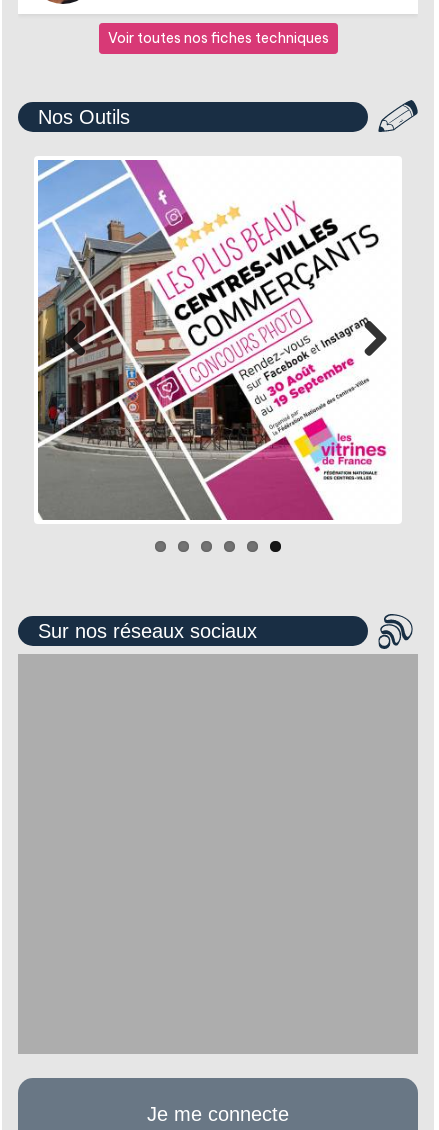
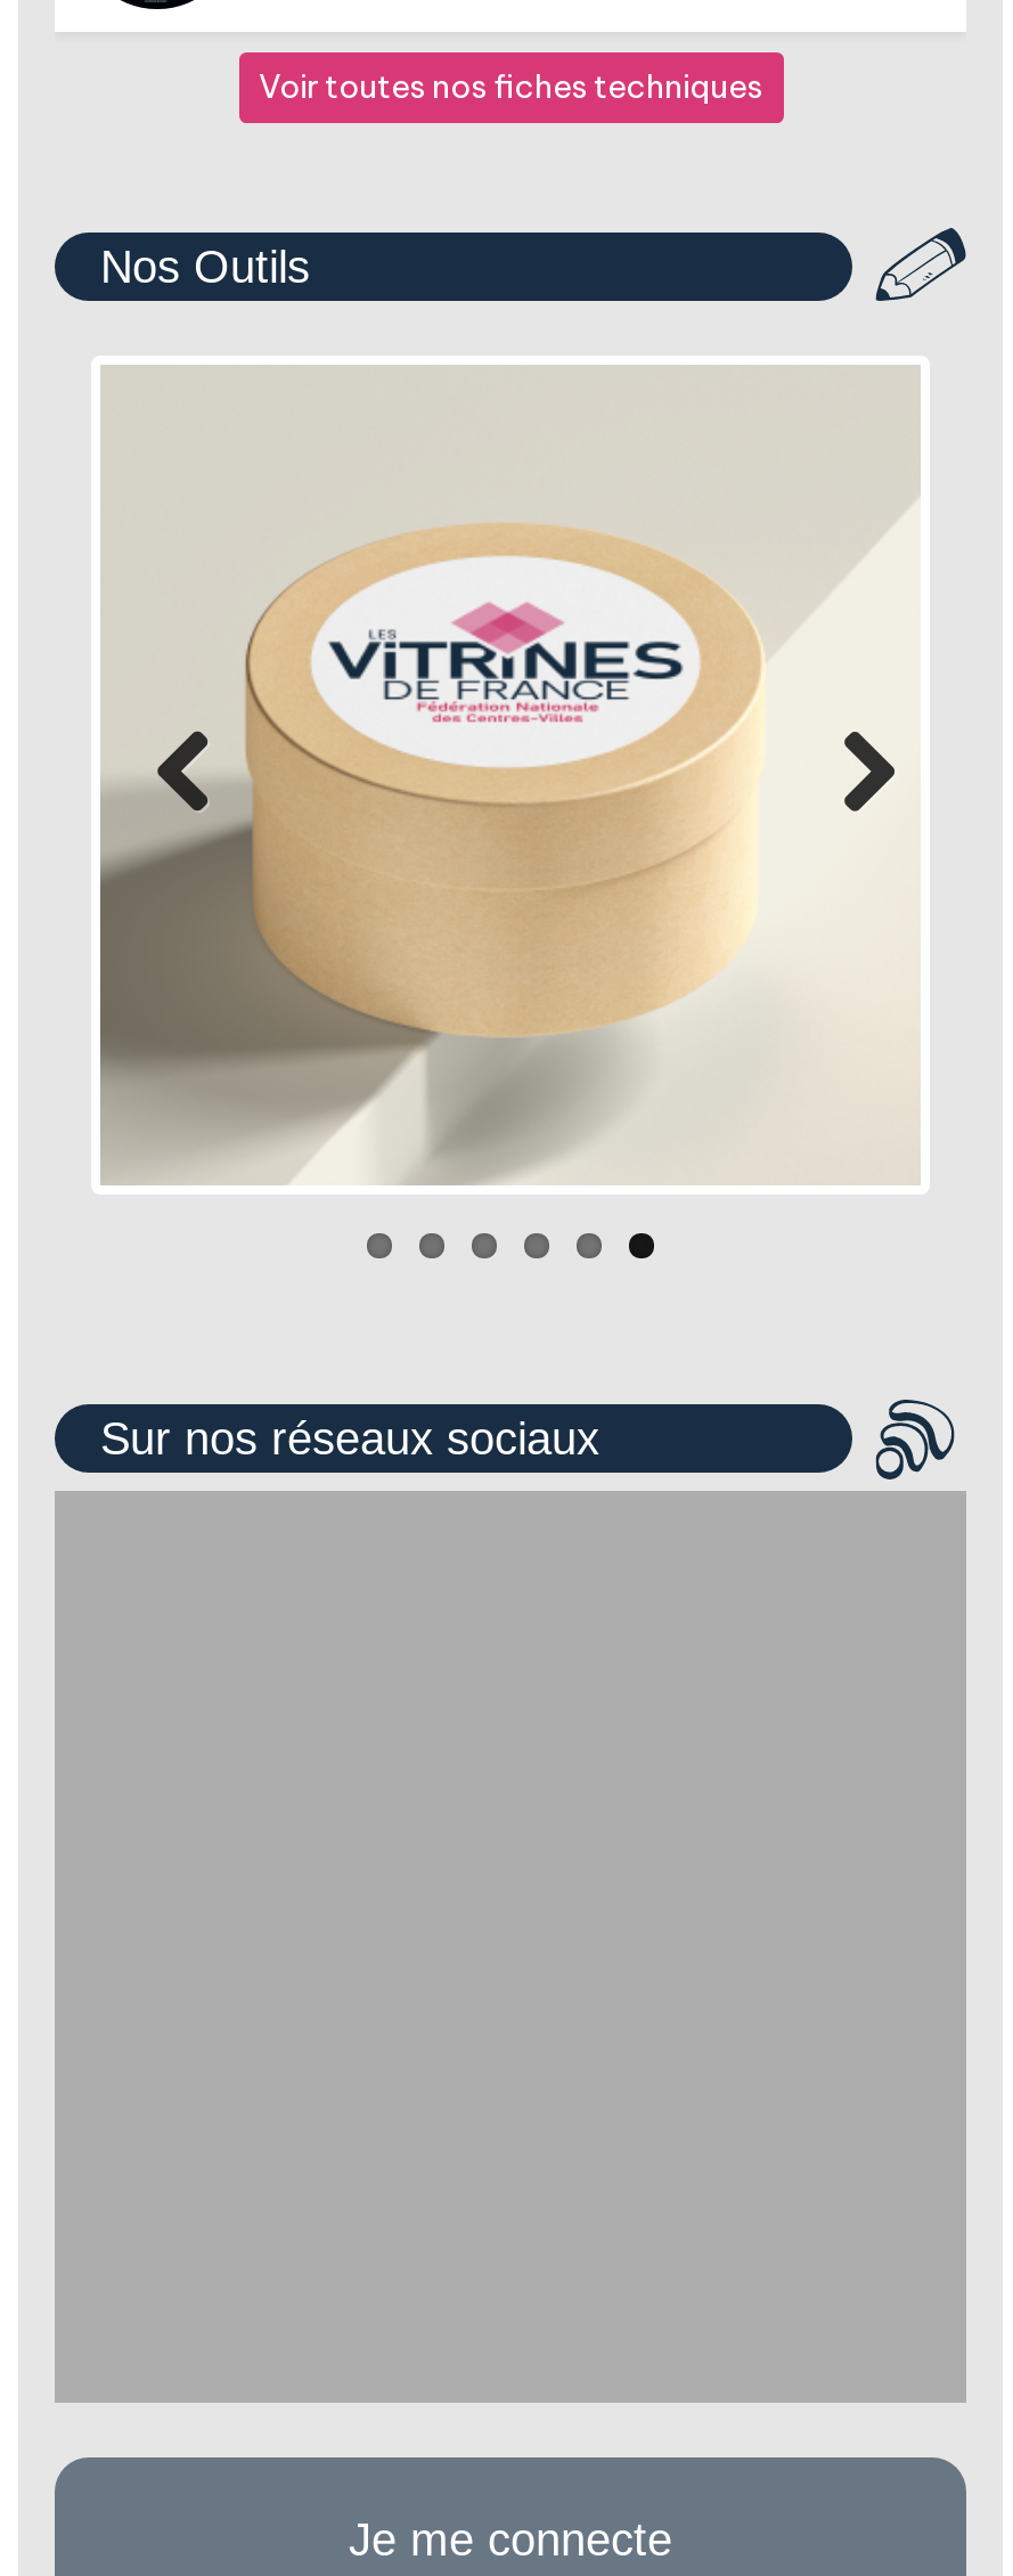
[37,159,397,521] [image] -> [100,365,921,1185] [image]

